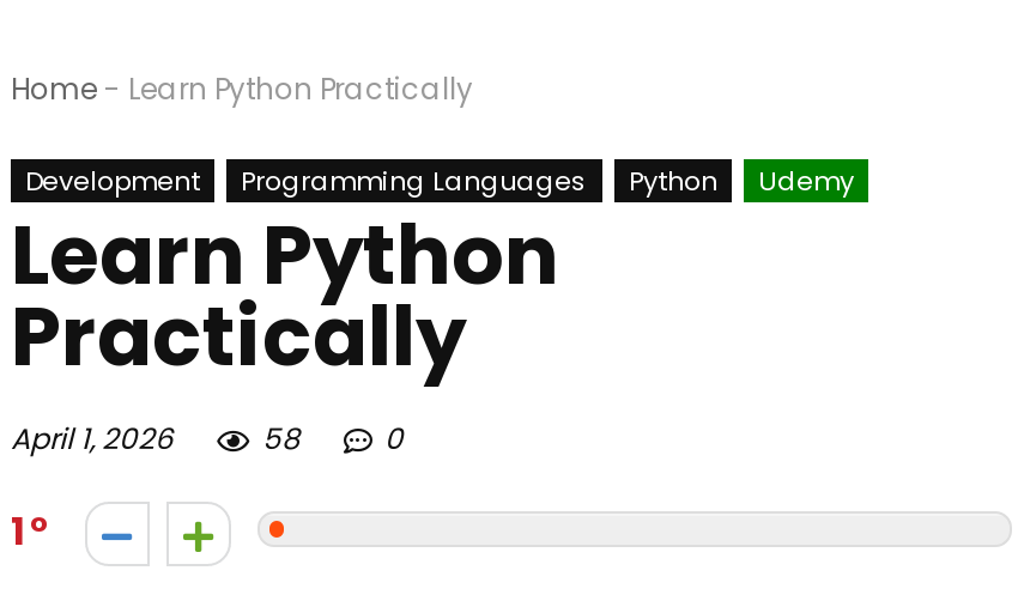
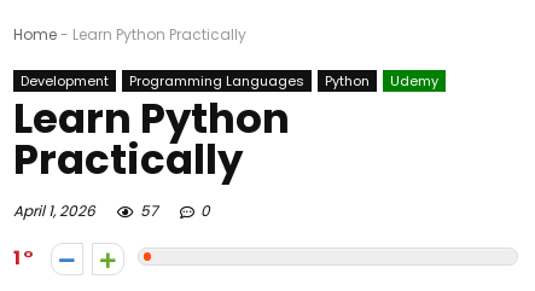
[262,418,301,459] 58 -> [140,200,158,221] 57

